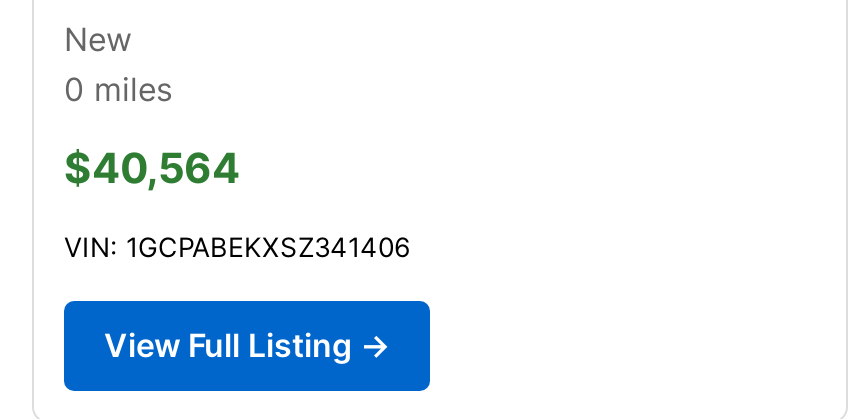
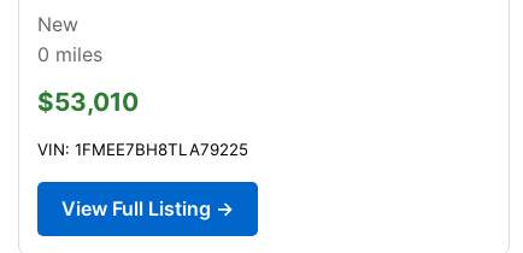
[64,143,240,193] $40,564 -> [37,87,139,117] $53,010
[64,231,410,263] VIN: 1GCPABEKXSZ341406 -> [37,140,248,159] VIN: 1FMEE7BH8TLA79225

